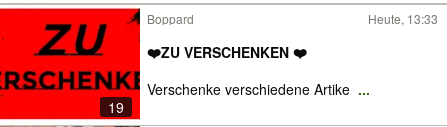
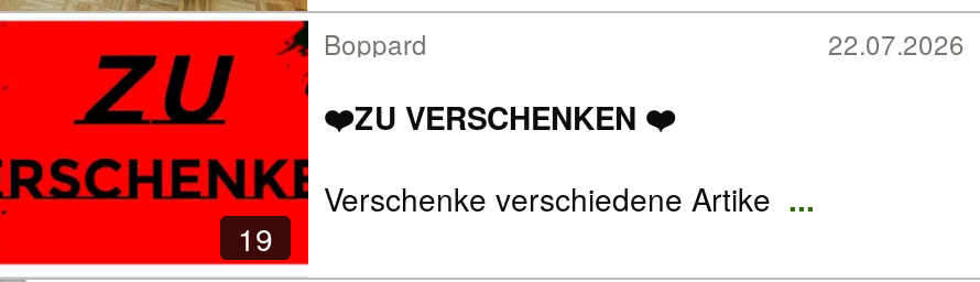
[368,10,438,27] Heute, 13:33 -> [828,24,965,62] 22.07.2026

